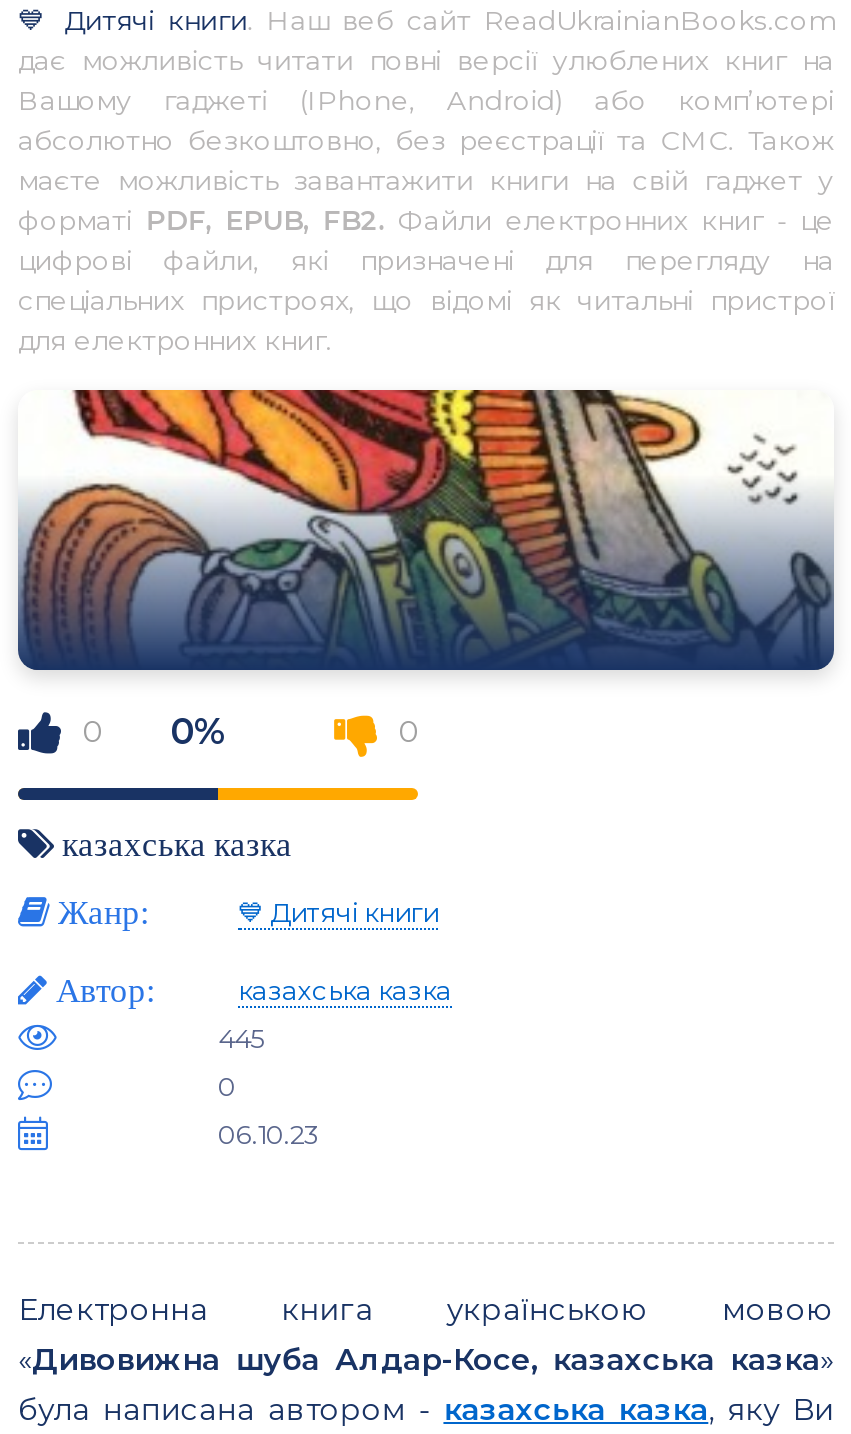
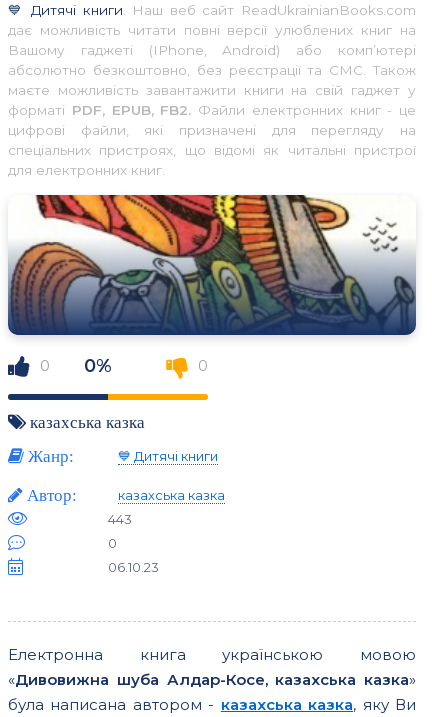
[218,1022,264,1054] 445 -> [108,511,132,527] 443

